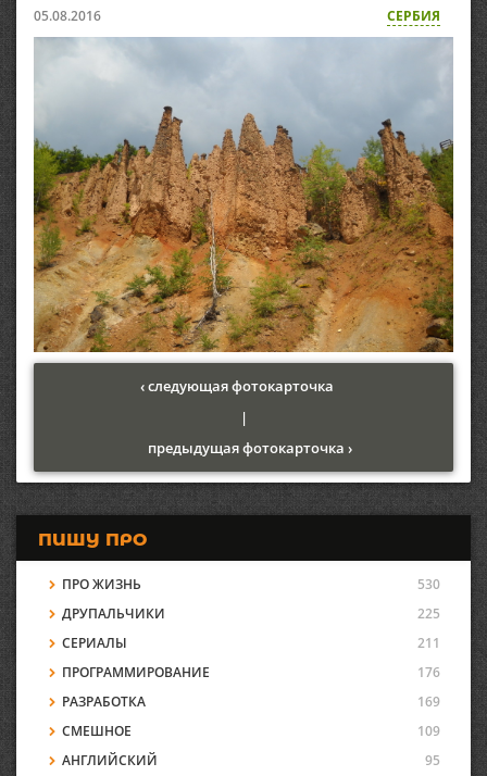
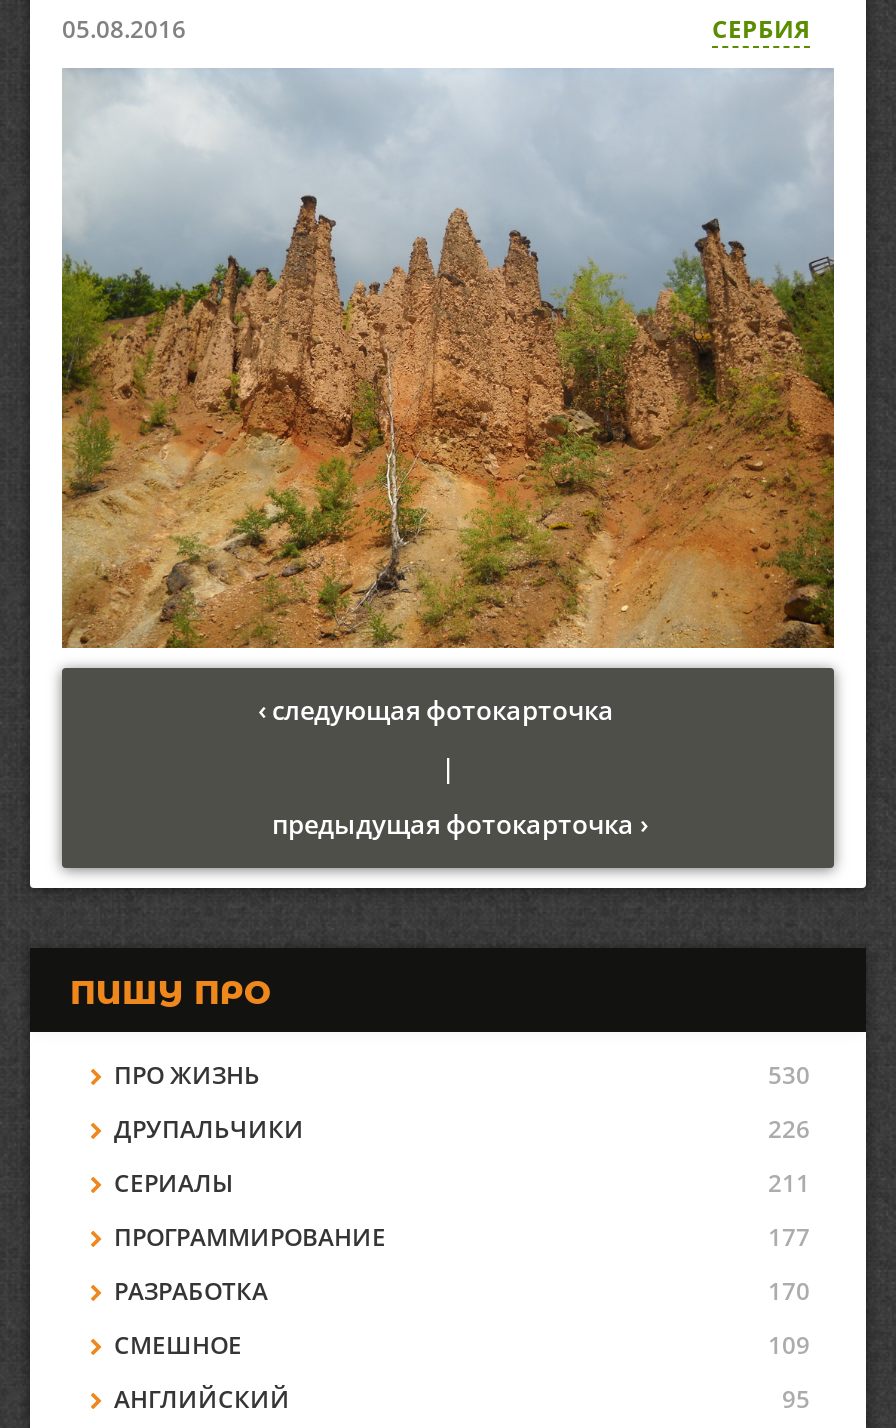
[417,604,440,622] 225 -> [768,1111,810,1145] 226
[417,662,440,681] 176 -> [768,1219,810,1253] 177
[417,692,440,710] 169 -> [768,1273,810,1307] 170

